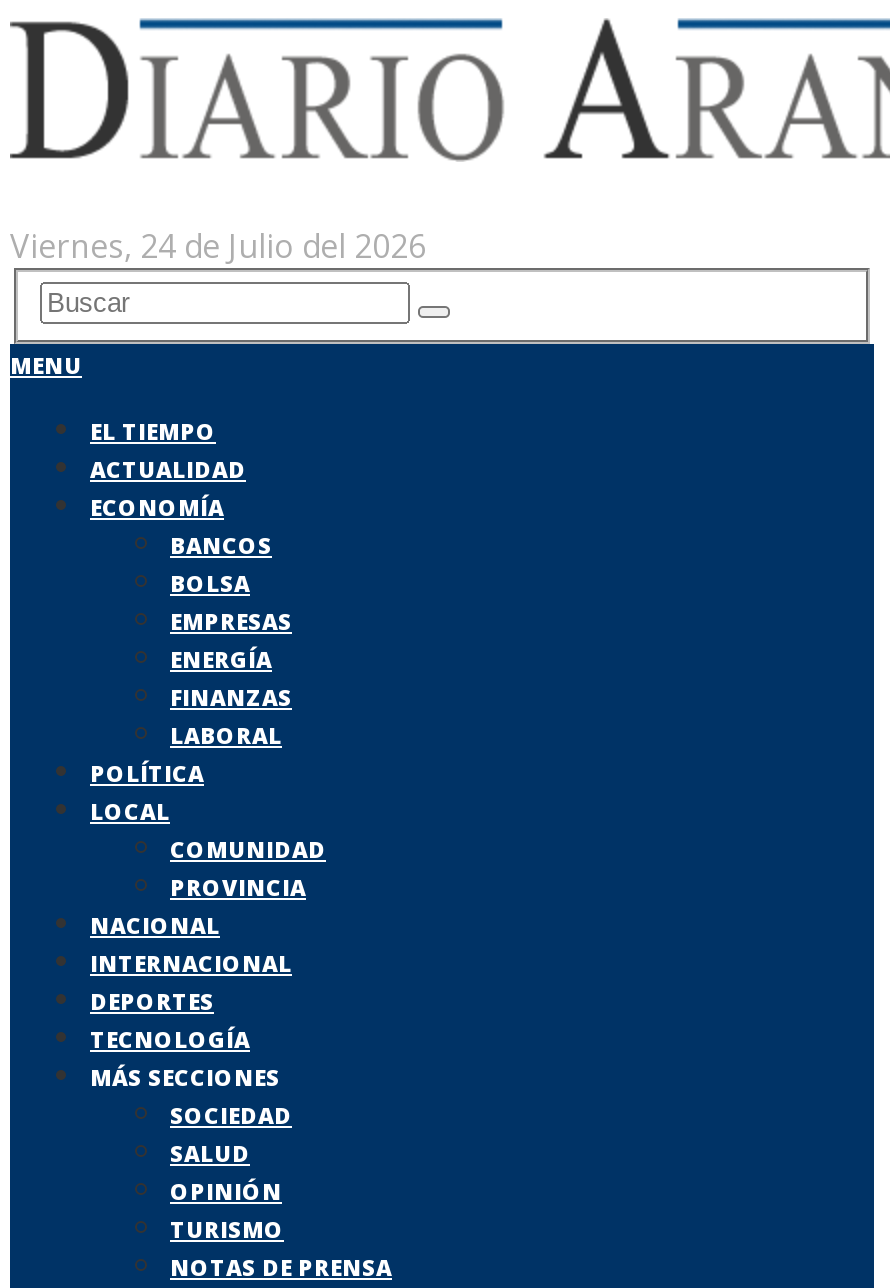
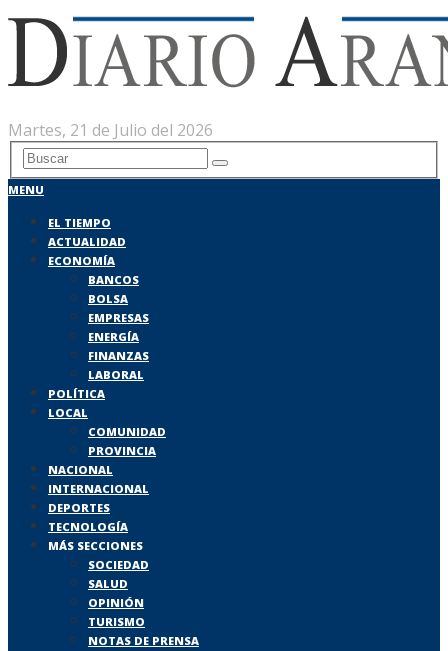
[10,224,426,268] Viernes, 24 de Julio del 2026 -> [8,119,213,141] Martes, 21 de Julio del 2026

